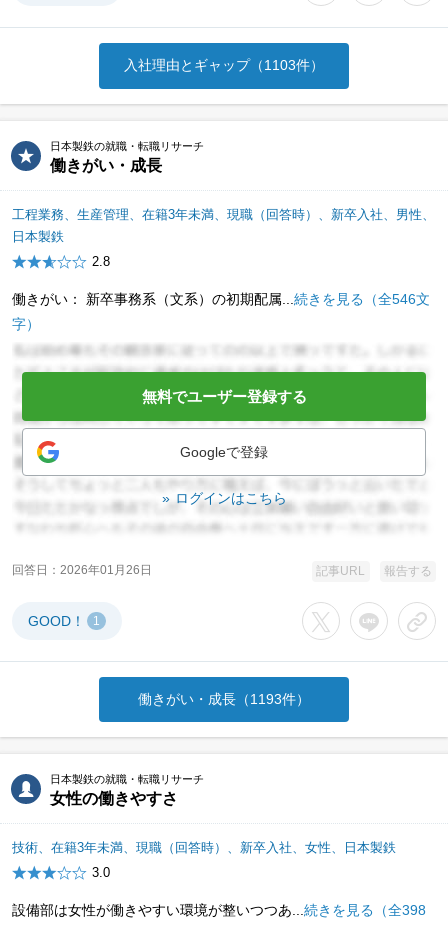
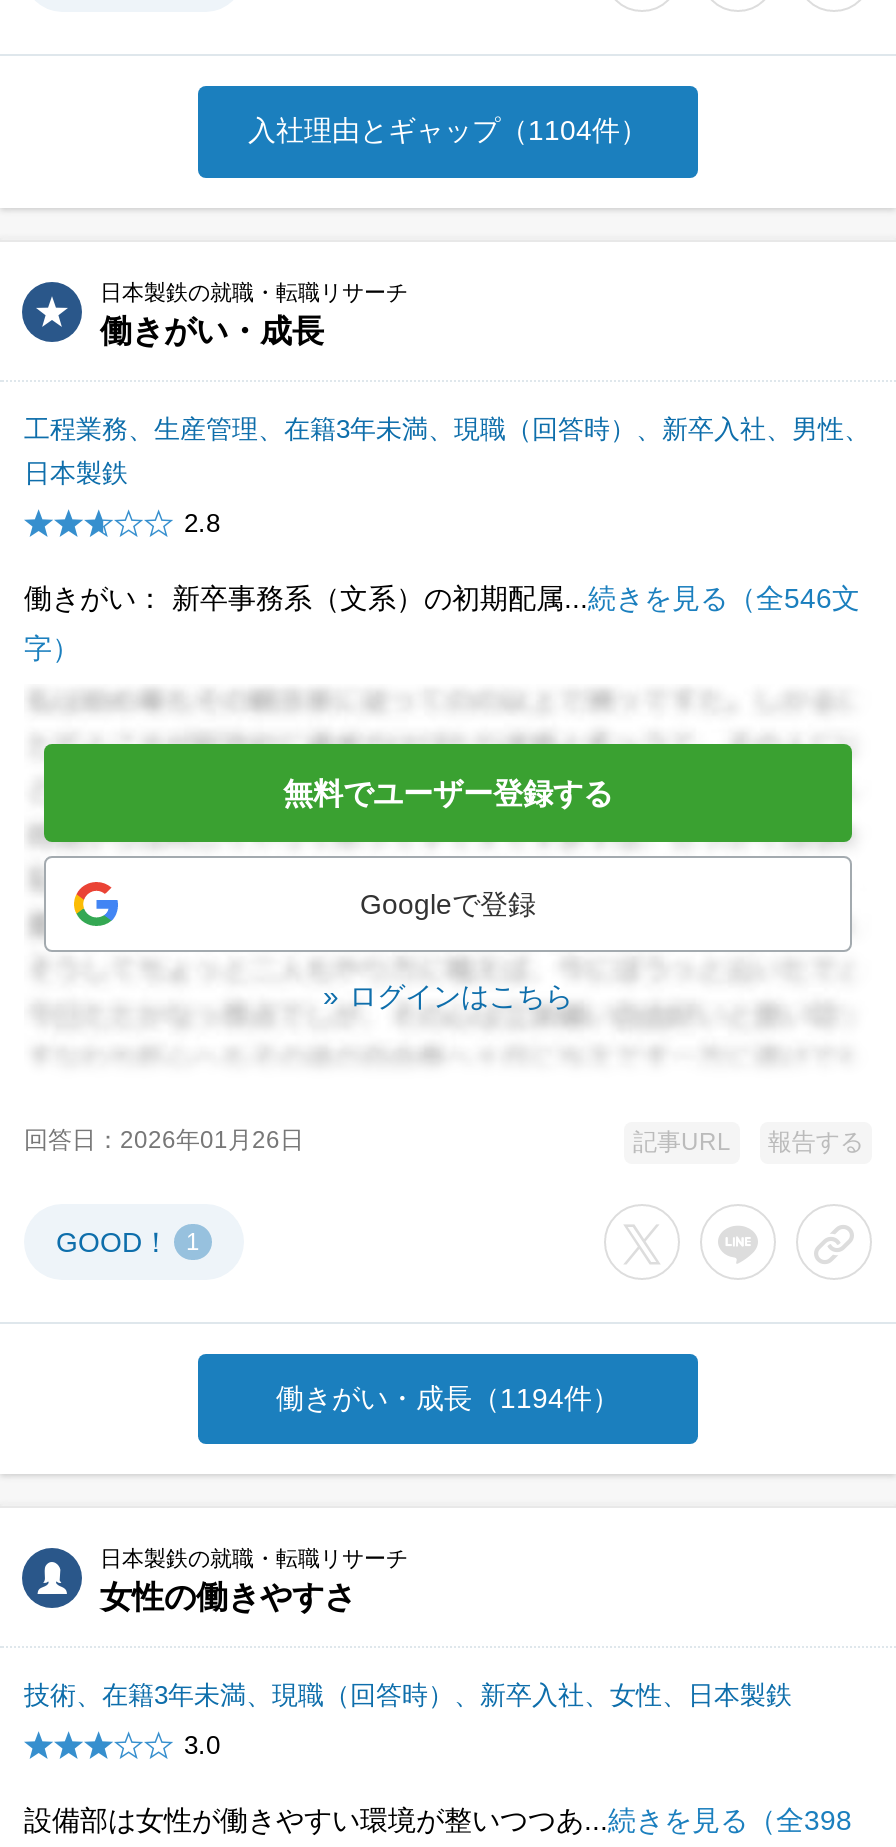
[124,57,324,73] 入社理由とギャップ（1103件） -> [248,115,648,147] 入社理由とギャップ（1104件）
[138,691,310,707] 働きがい・成長（1193件） -> [276,1381,620,1413] 働きがい・成長（1194件）

